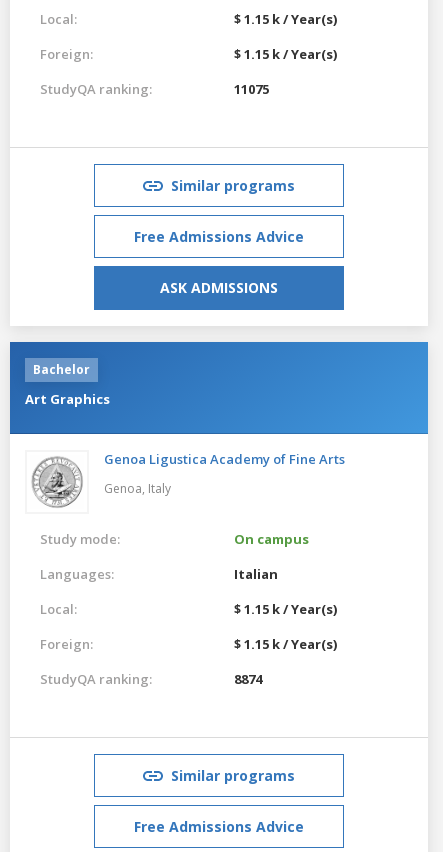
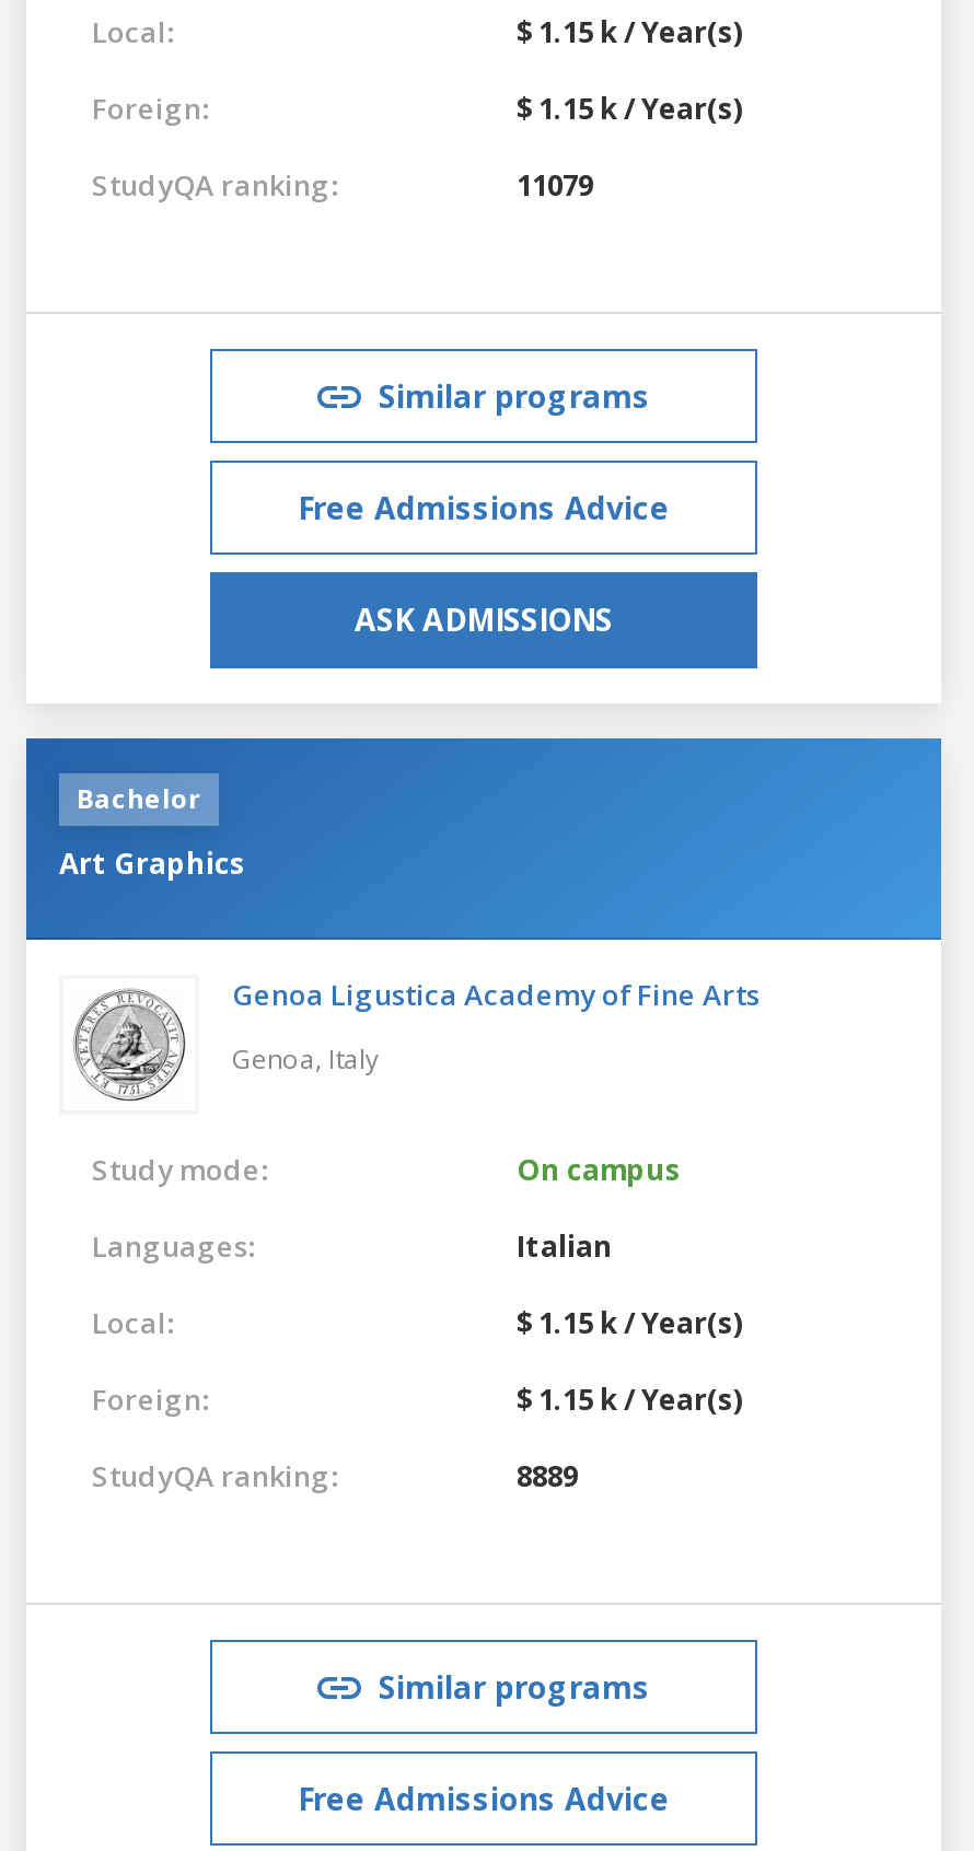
[234,80,269,98] 11075 -> [517,165,593,204] 11079
[234,670,262,688] 8874 -> [517,1456,578,1495] 8889

